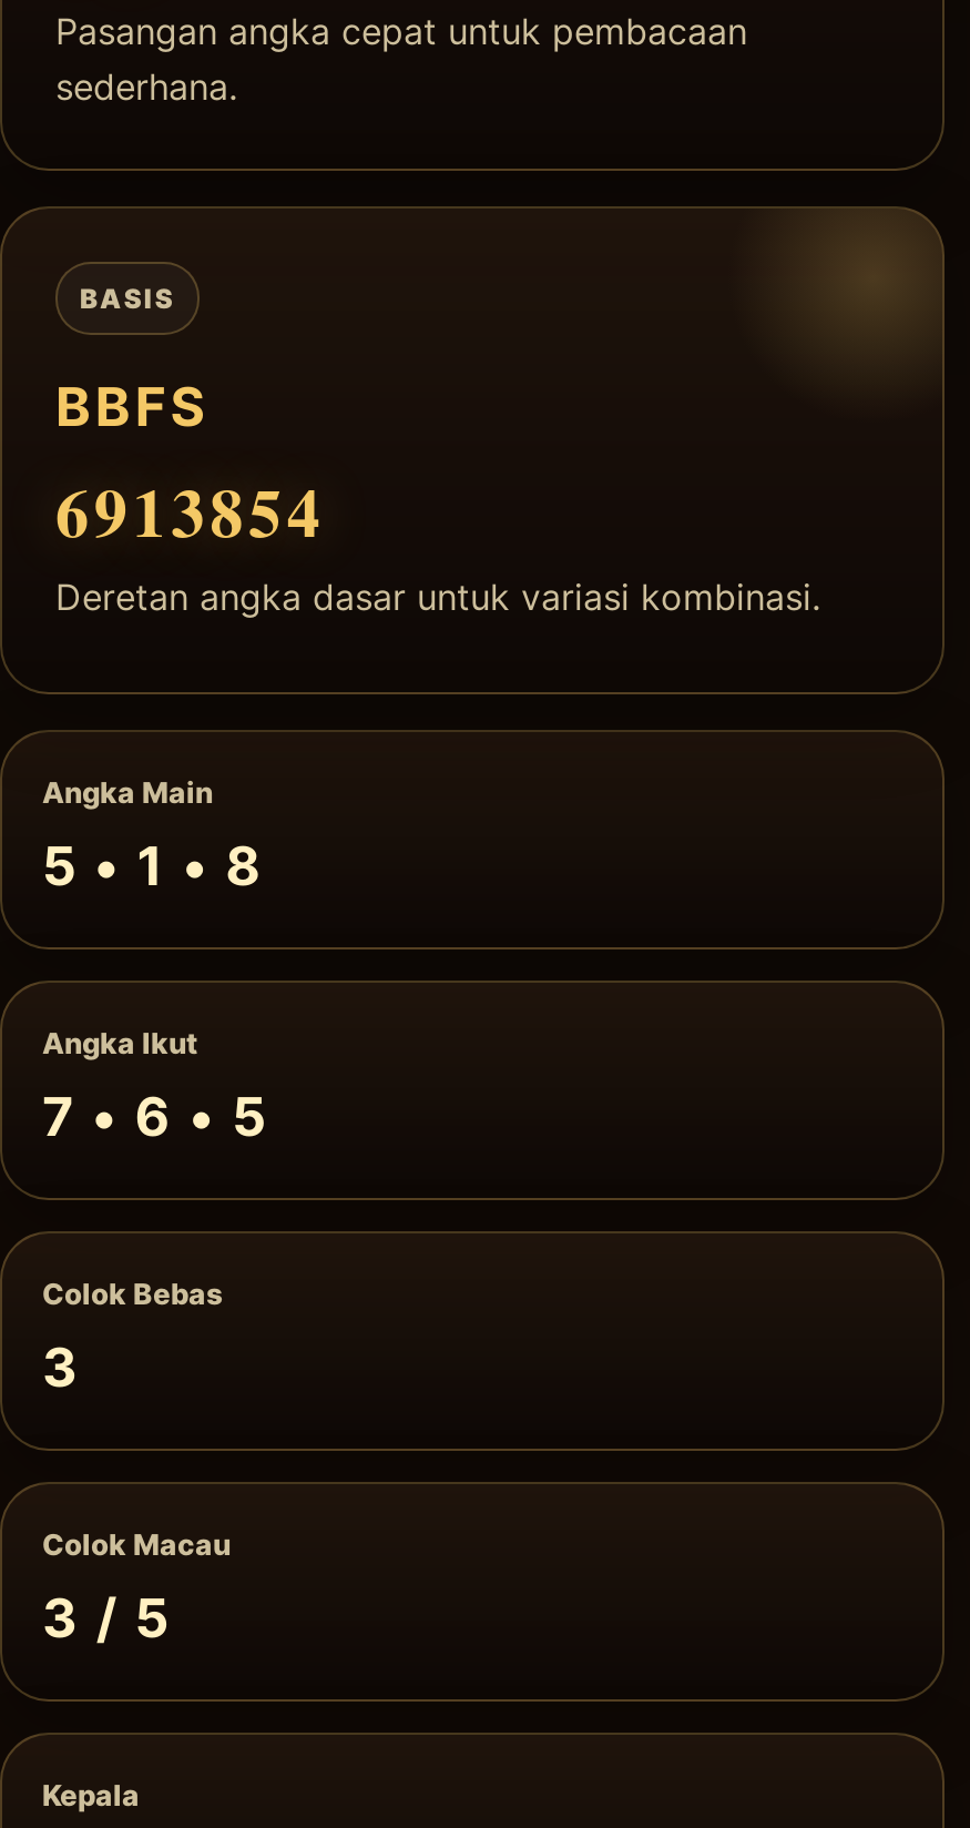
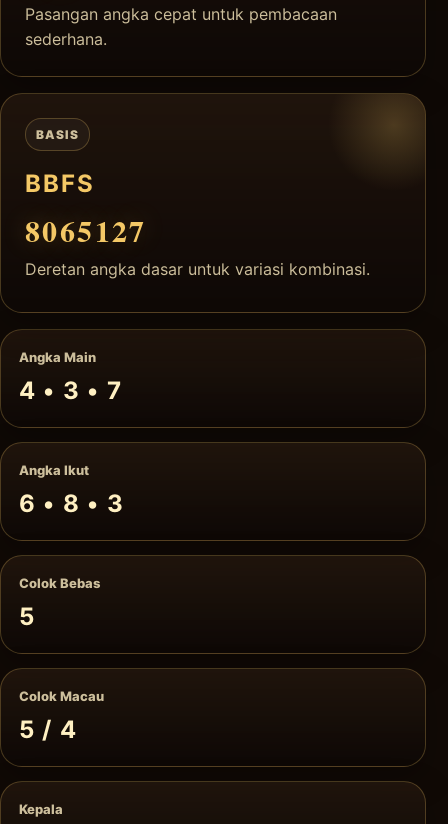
[55,461,325,558] 6913854 -> [25,208,147,252] 8065127
[42,833,263,898] 5 • 1 • 8 -> [19,376,122,405] 4 • 3 • 7
[42,1084,268,1148] 7 • 6 • 5 -> [19,489,124,518] 6 • 8 • 3
[42,1335,80,1399] 3 -> [19,602,35,631] 5
[42,1585,171,1650] 3 / 5 -> [19,715,77,744] 5 / 4

